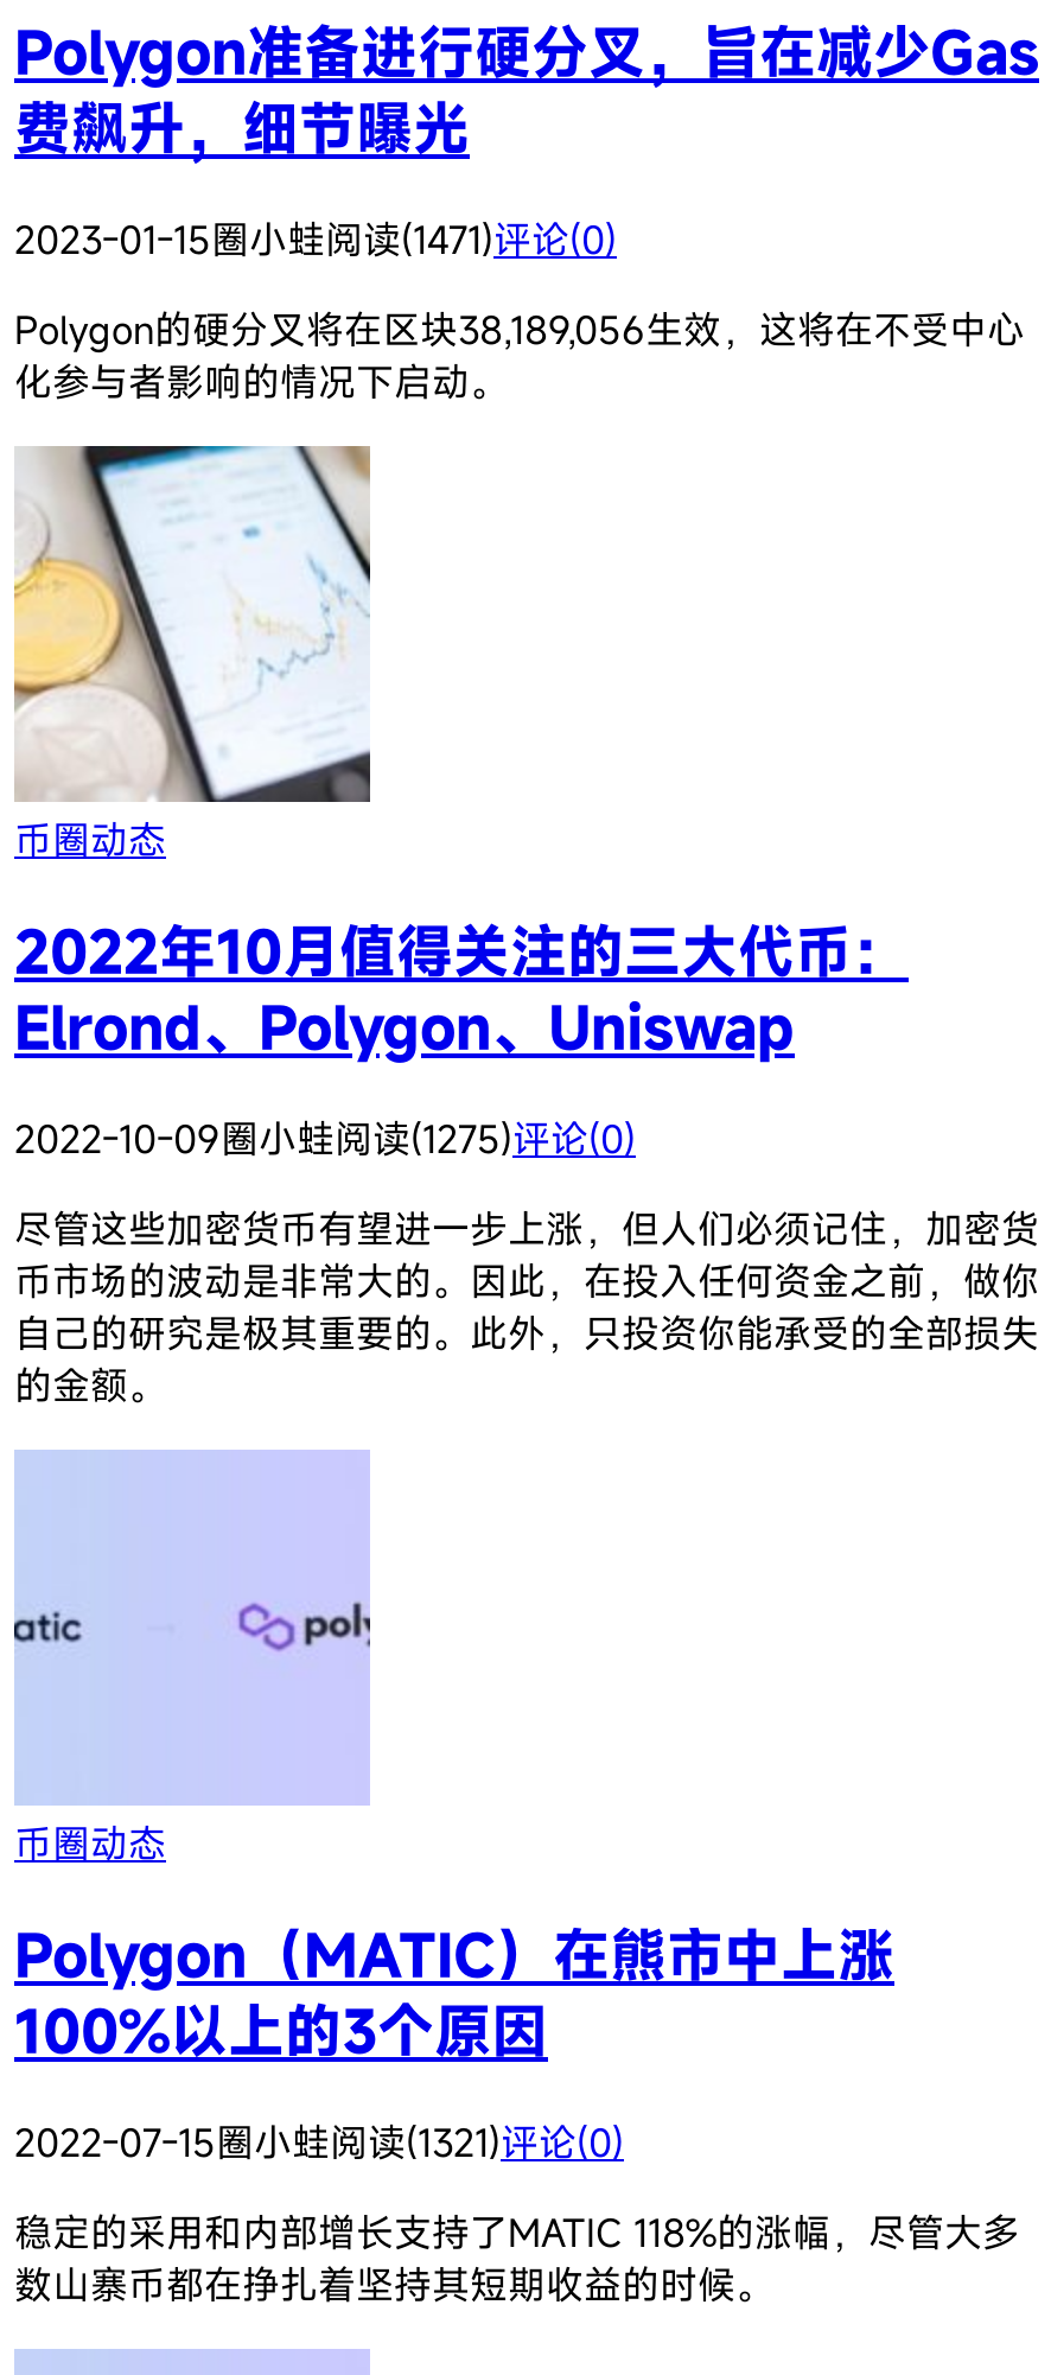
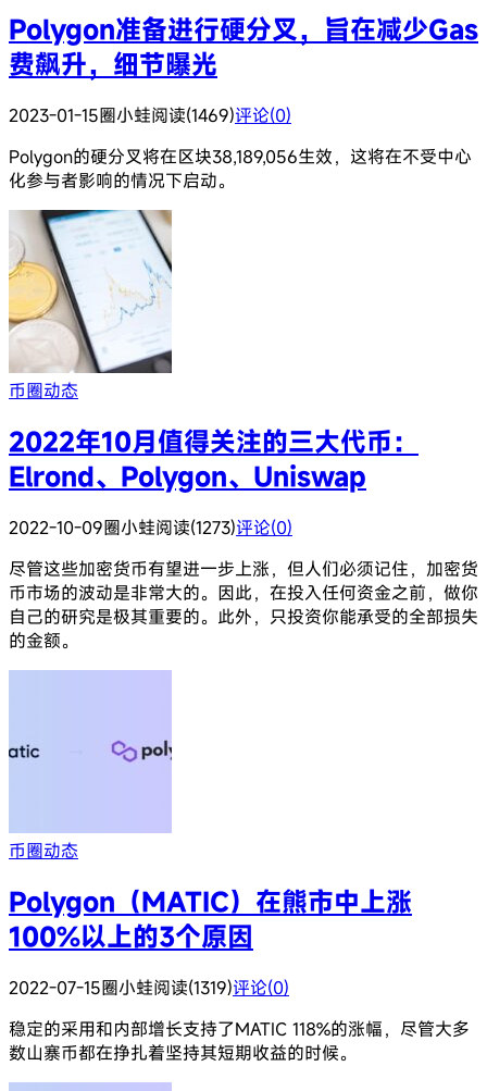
[14,214,617,266] 2023-01-15圈小蛙阅读(1471)评论(0) -> [9,104,291,127] 2023-01-15圈小蛙阅读(1469)评论(0)
[14,1113,636,1165] 2022-10-09圈小蛙阅读(1275)评论(0) -> [9,516,292,540] 2022-10-09圈小蛙阅读(1273)评论(0)
[14,2116,624,2168] 2022-07-15圈小蛙阅读(1321)评论(0) -> [9,976,289,1000] 2022-07-15圈小蛙阅读(1319)评论(0)

